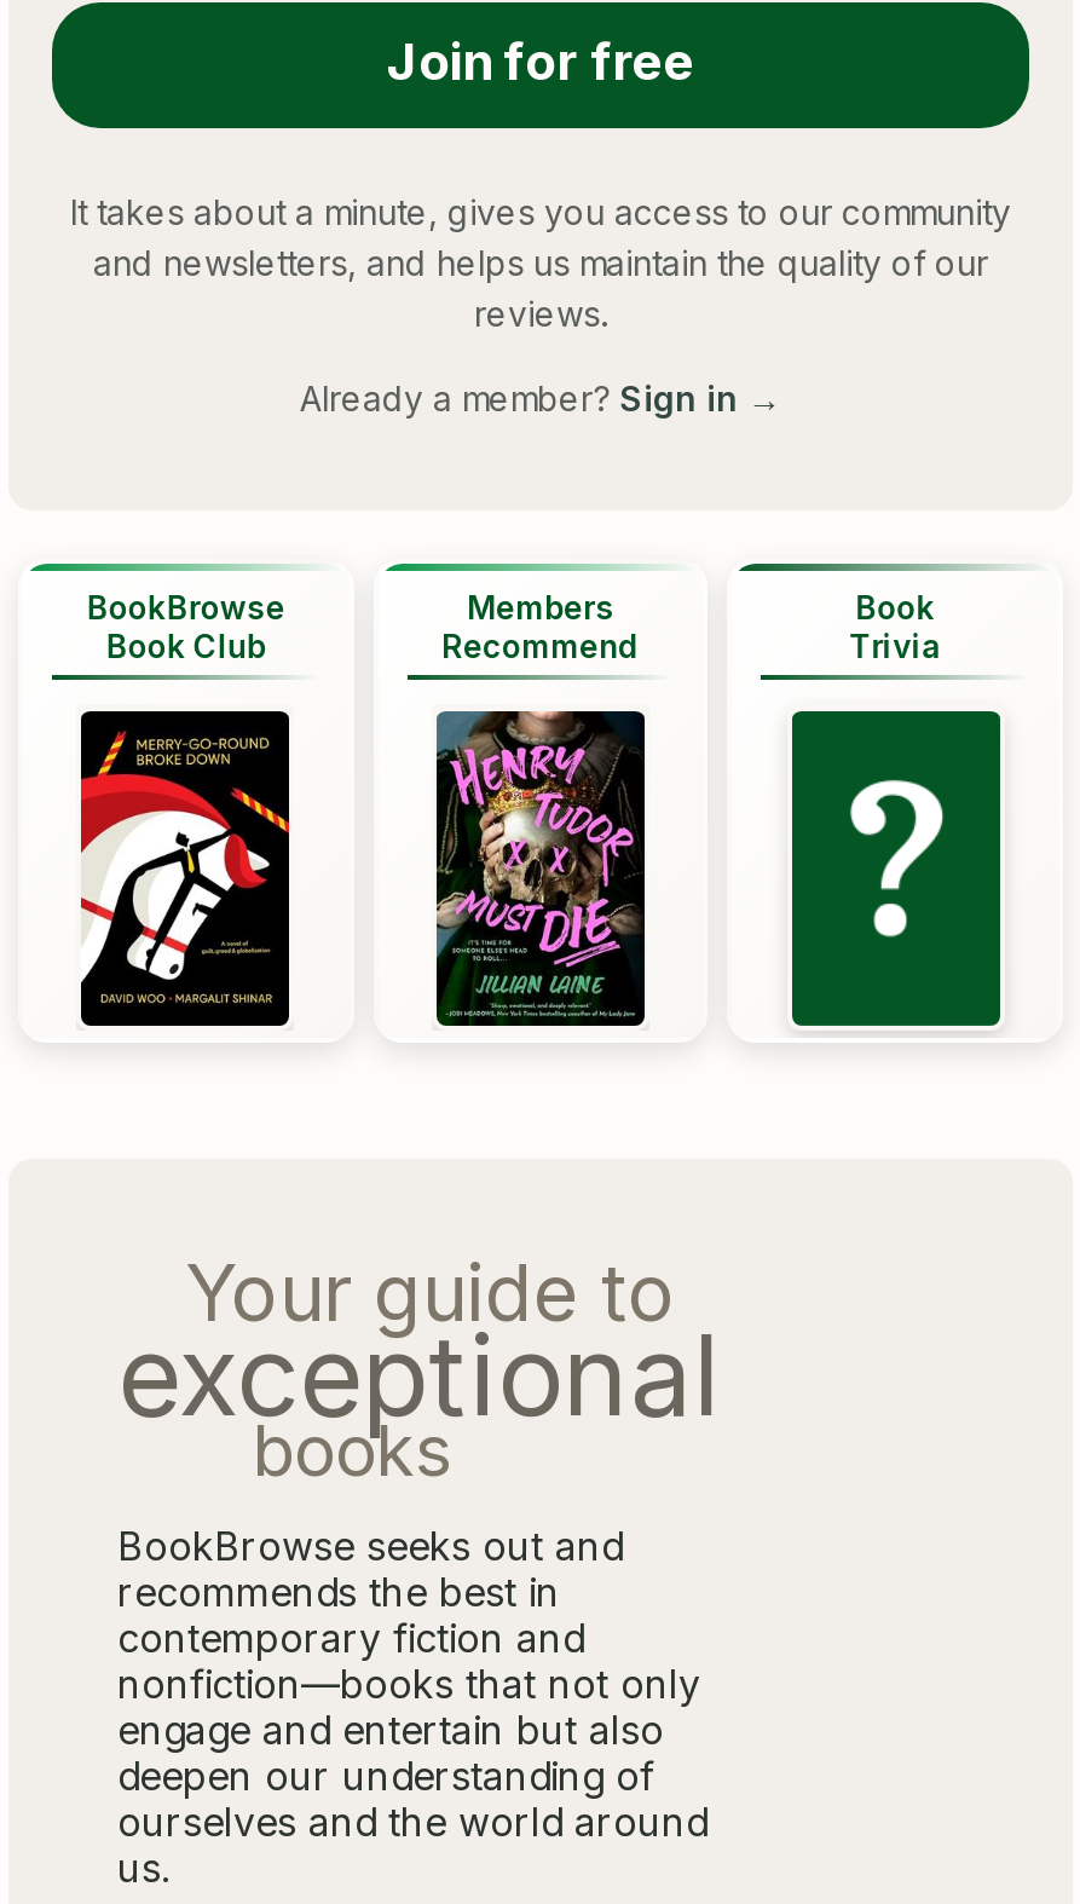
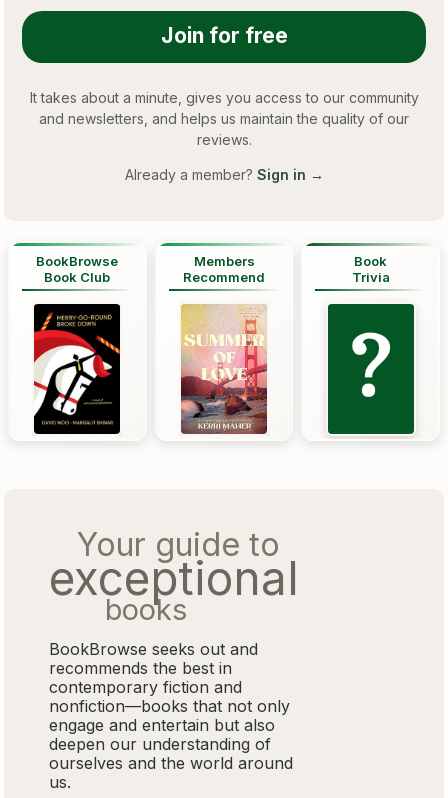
[434,709,647,1028] [image] -> [180,303,268,435] [image]

